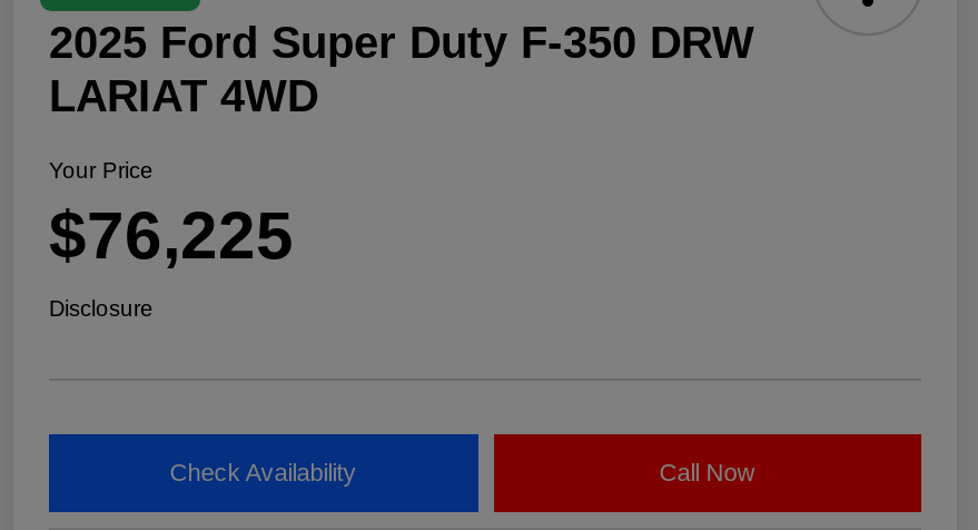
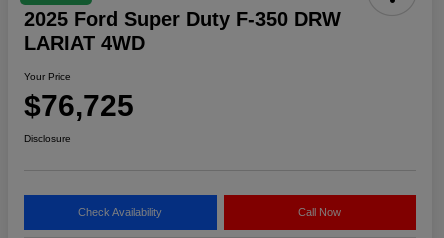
[49,198,294,272] $76,225 -> [24,89,134,122] $76,725

